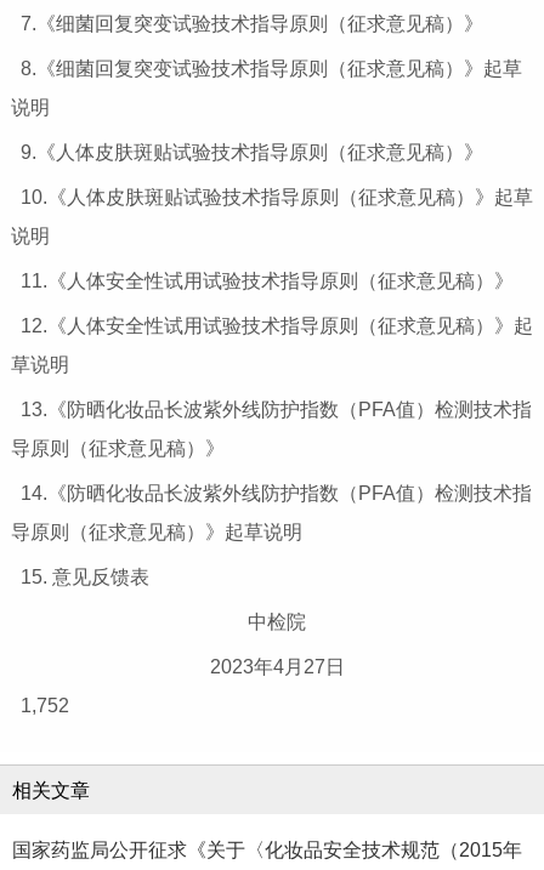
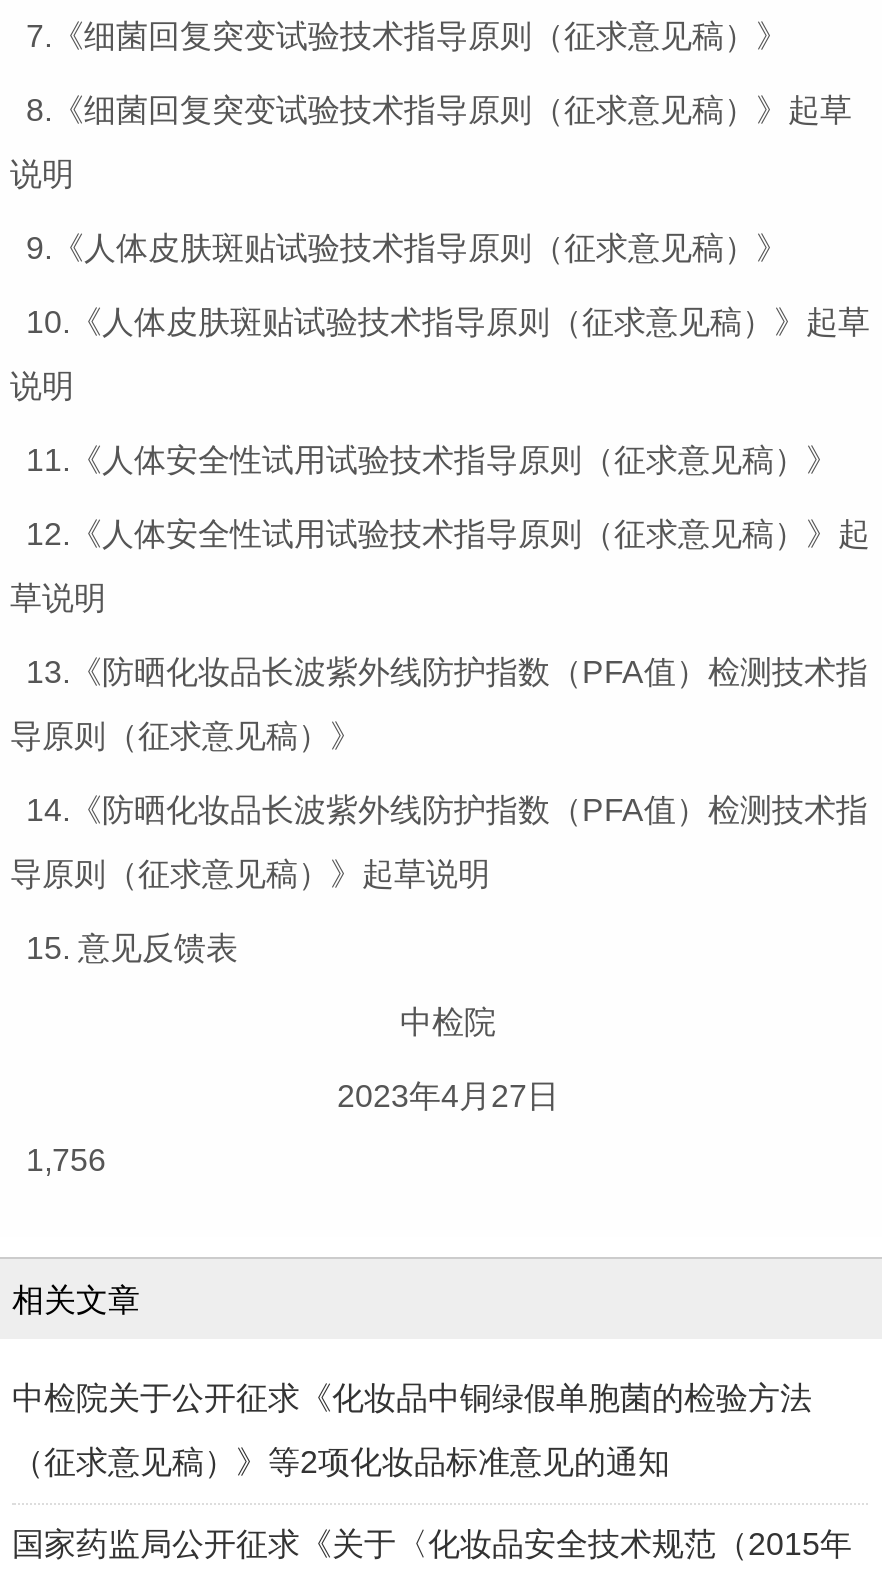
[21,695,69,716] 1,752 -> [26,1143,106,1177] 1,756
none -> [12,1382,812,1480] 中检院关于公开征求《化妆品中铜绿假单胞菌的检验方法 | （征求意见稿）》等2项化妆品标准意见的通知

